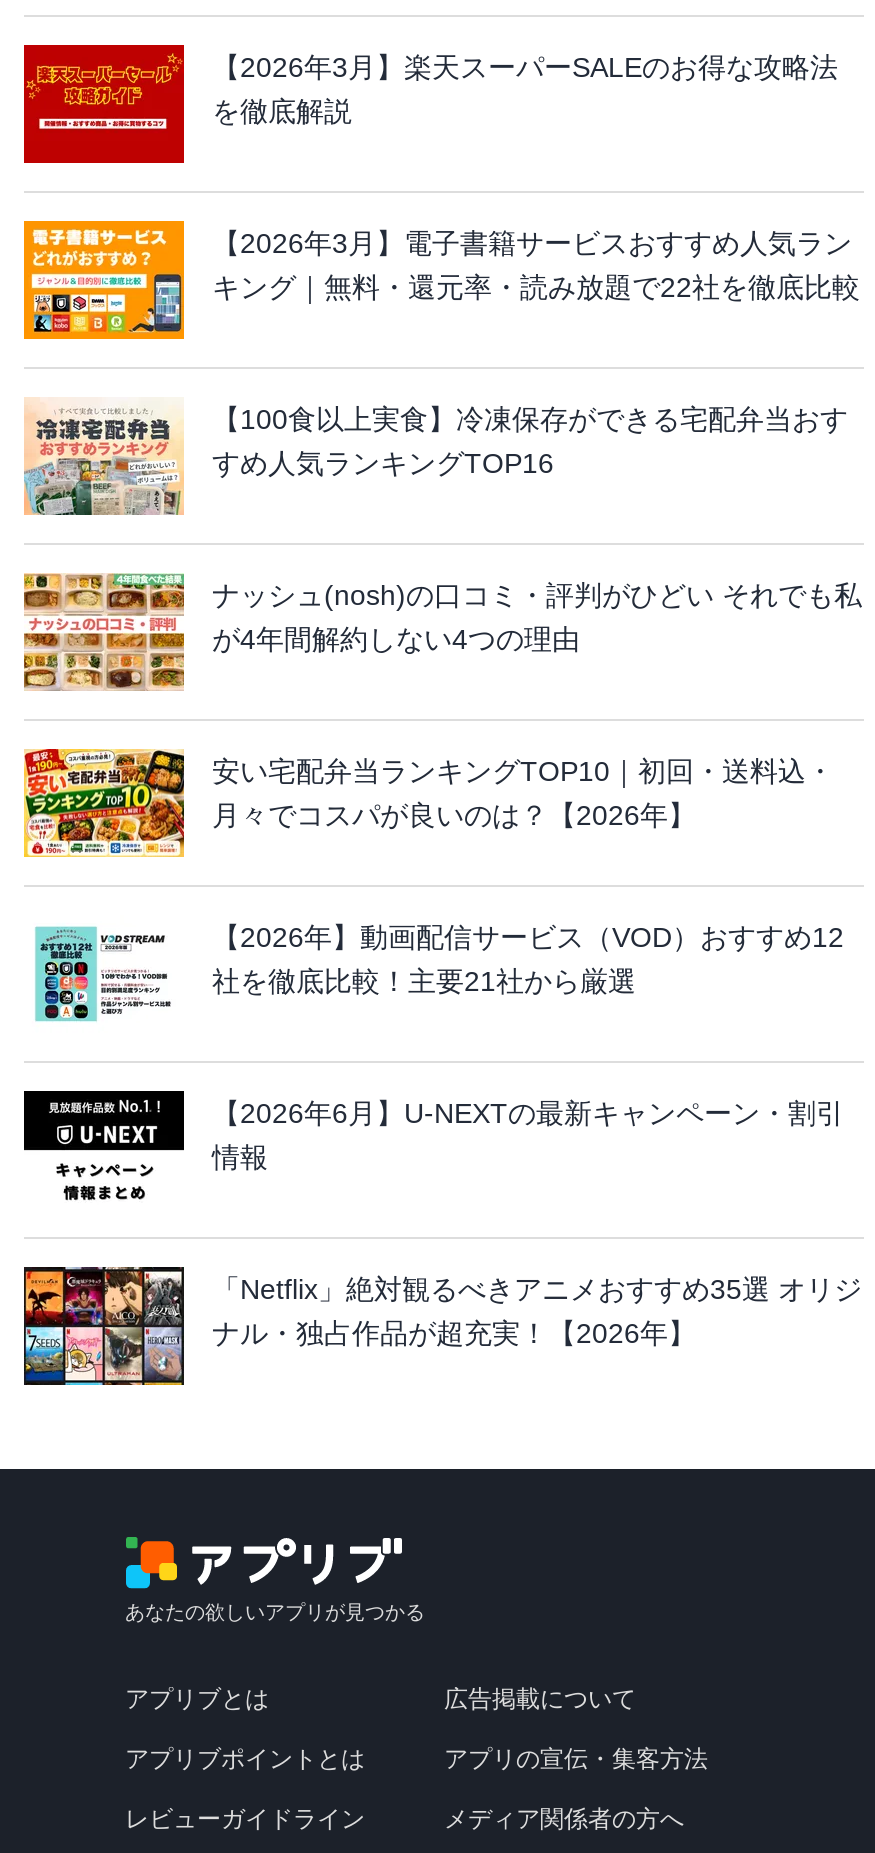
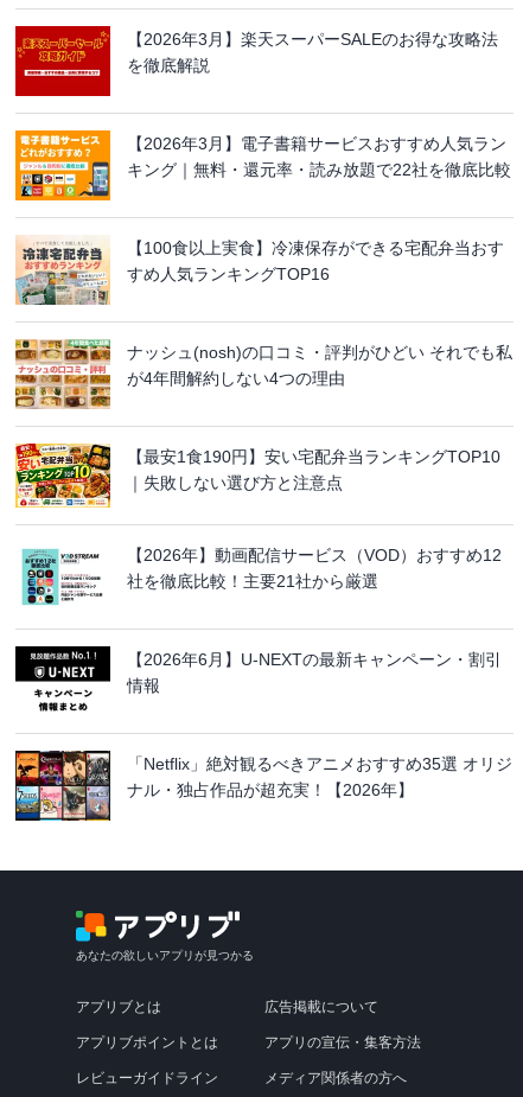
[212,755,834,831] 安い宅配弁当ランキングTOP10｜初回・送料込・ | 月々でコスパが良いのは？【2026年】 -> [127,447,500,492] 【最安1食190円】安い宅配弁当ランキングTOP10 | ｜失敗しない選び方と注意点

